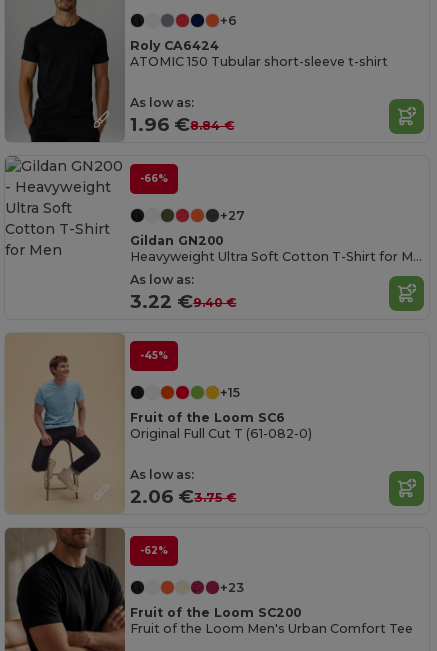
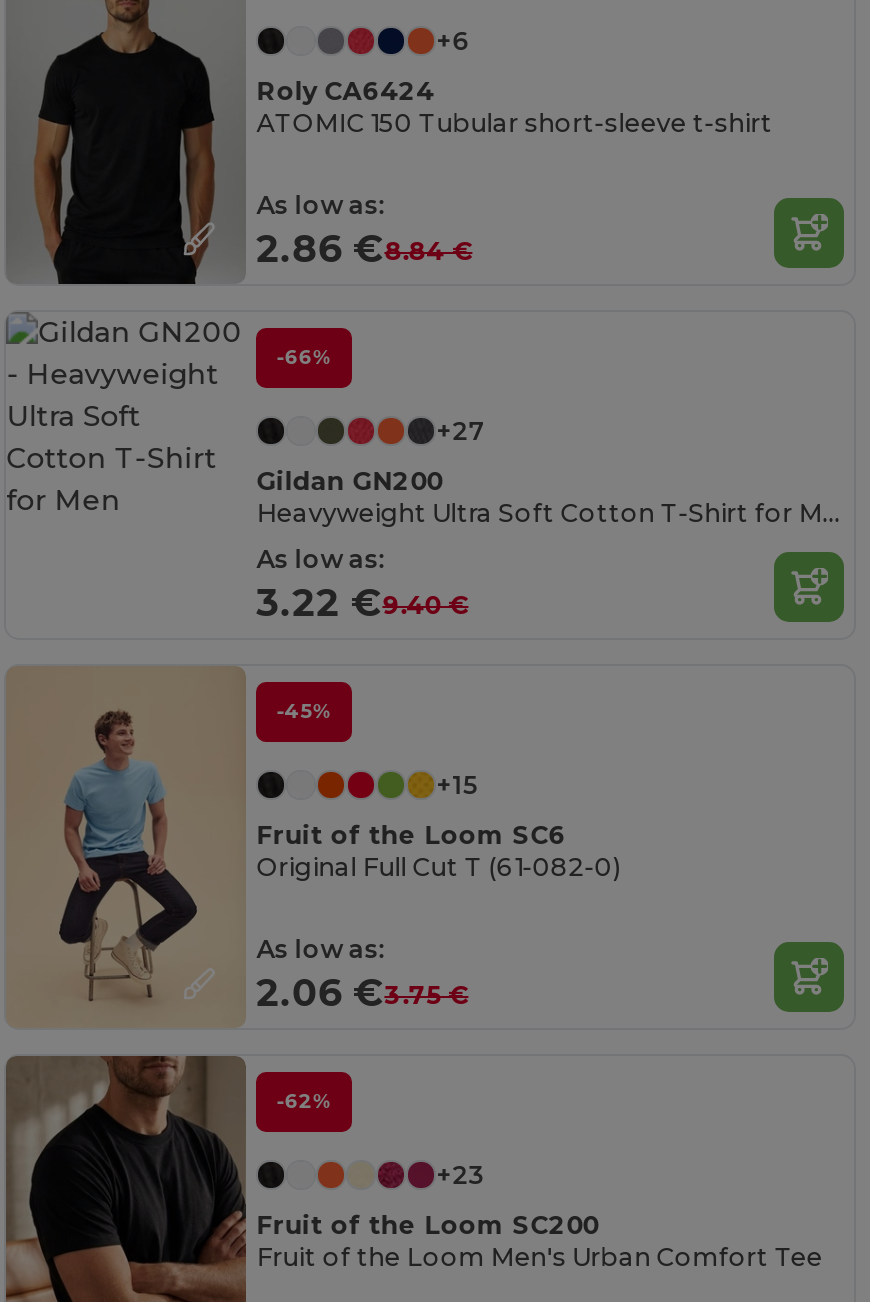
[130,113,234,136] 1.96 €8.84 € -> [256,226,472,272] 2.86 €8.84 €

